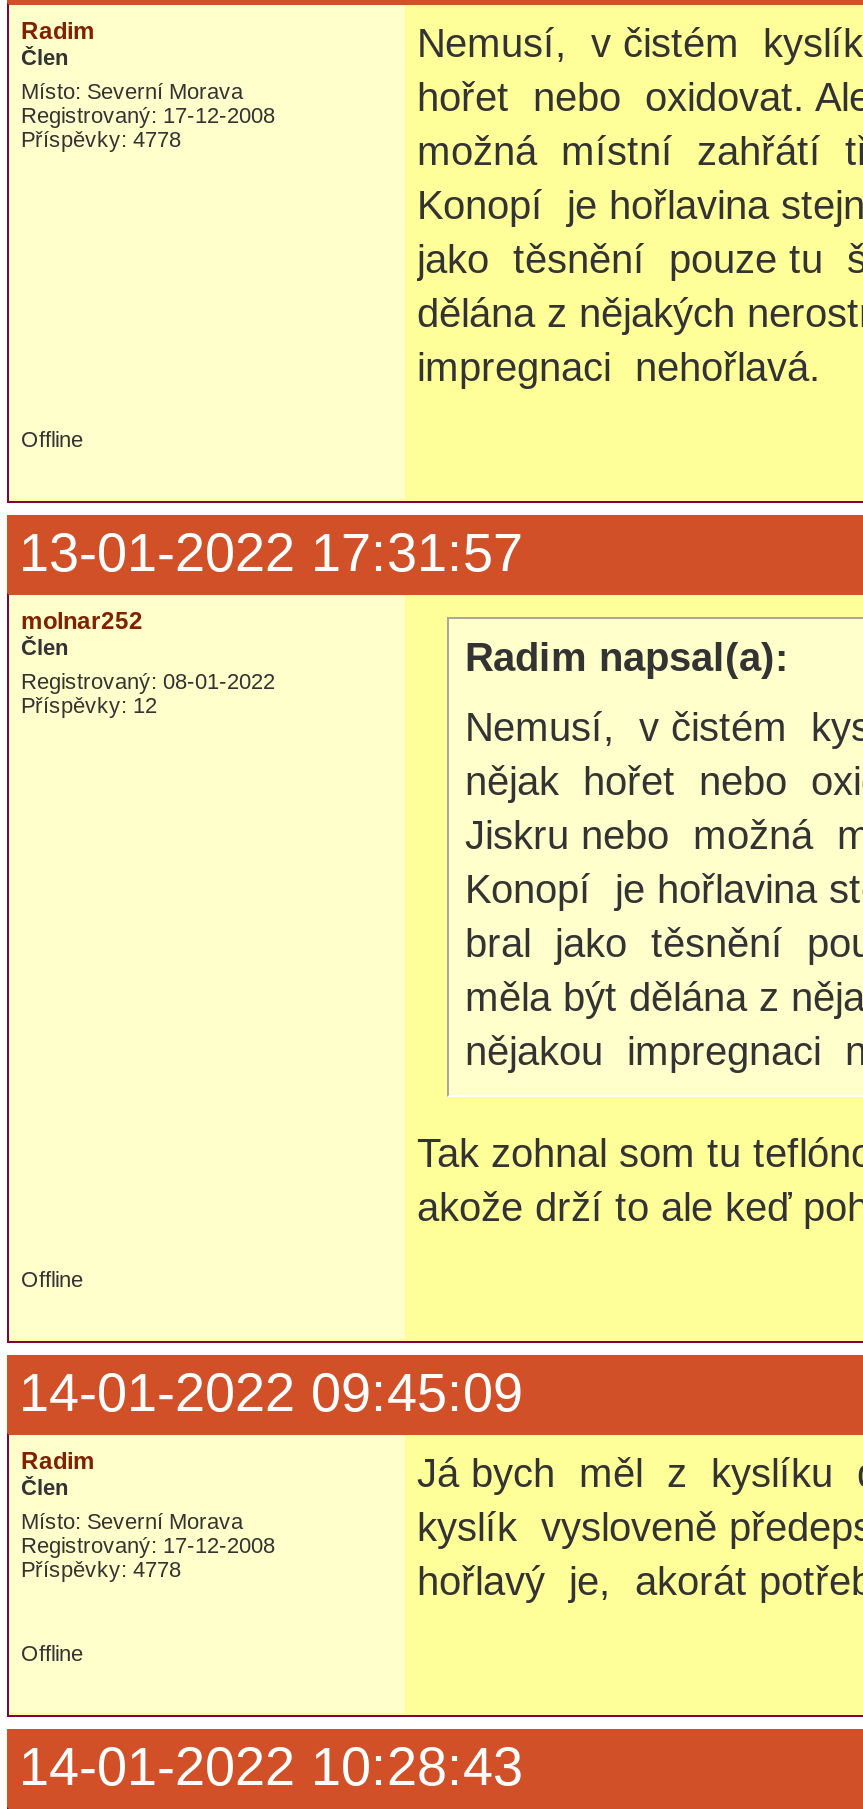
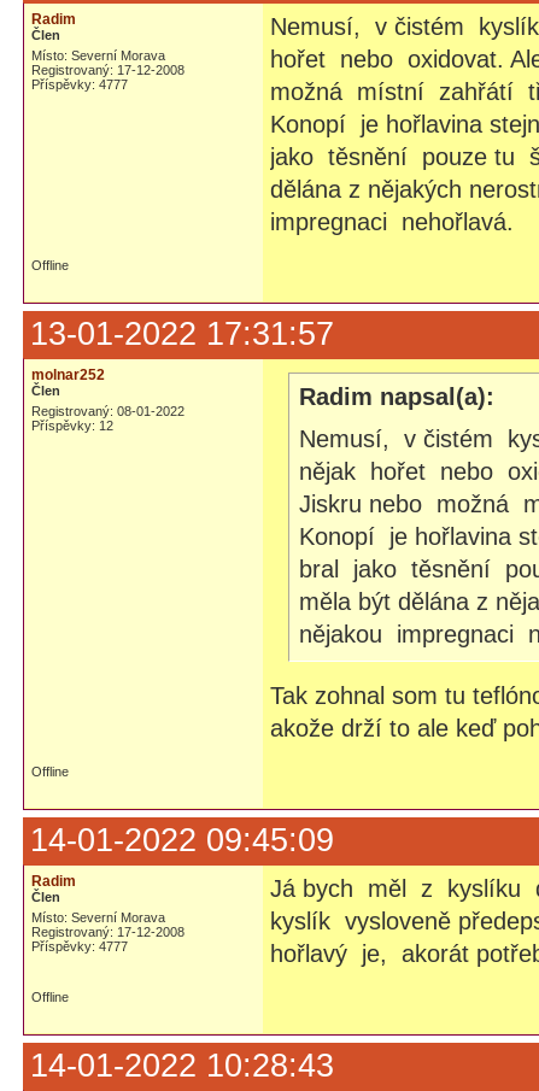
[21,127,181,151] Příspěvky: 4778 -> [31,77,128,92] Příspěvky: 4777
[21,1557,181,1581] Příspěvky: 4778 -> [31,939,128,954] Příspěvky: 4777

